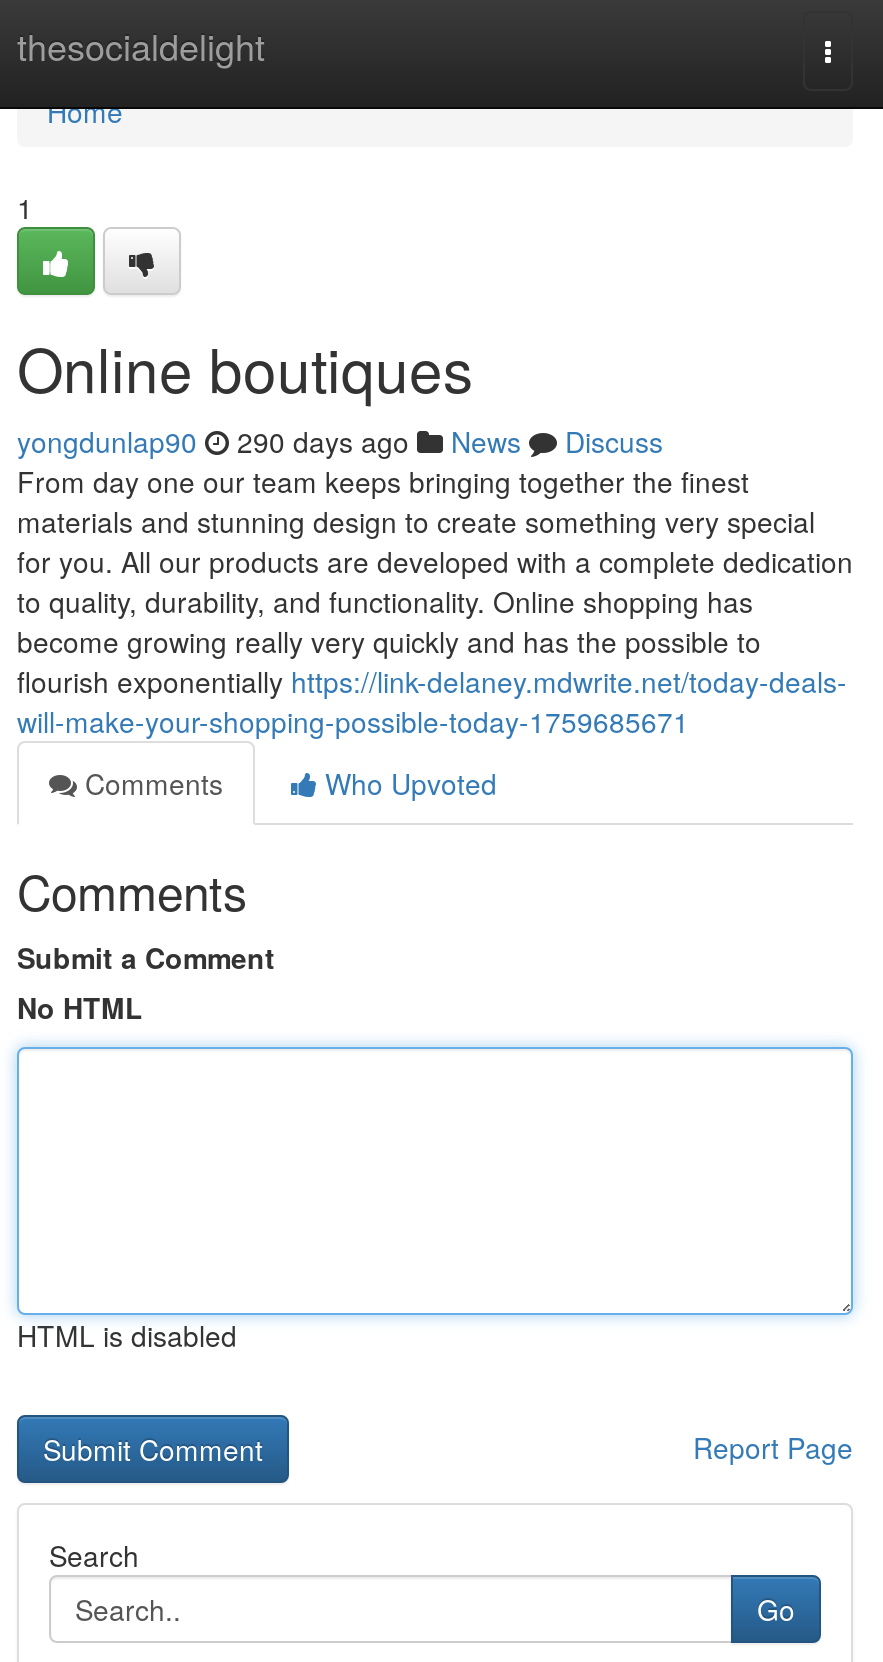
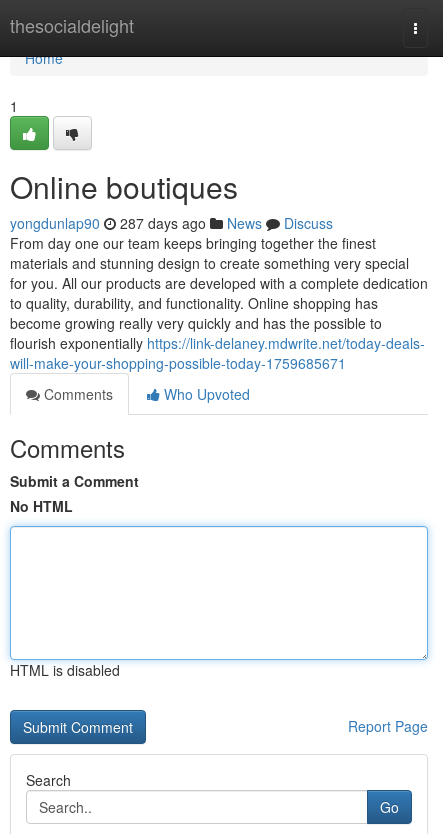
[17,421,663,461] yongdunlap90 290 days ago News Discuss -> [10,213,333,233] yongdunlap90 287 days ago News Discuss

